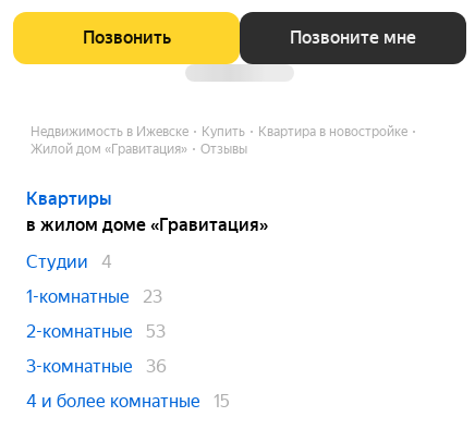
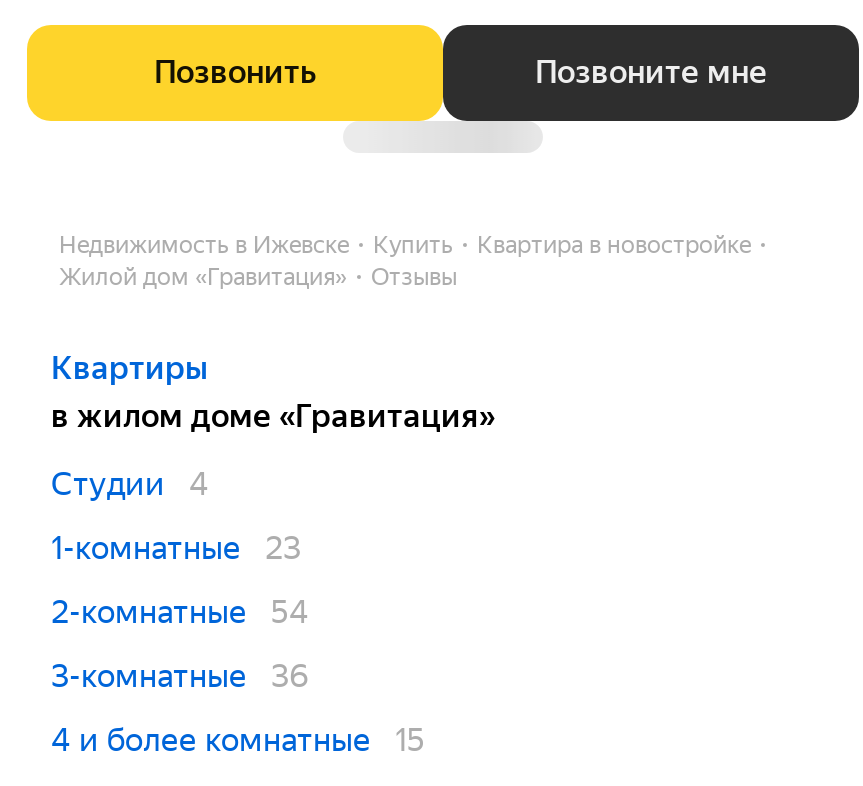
[26,321,166,342] 2-комнатные 53 -> [51,593,309,631] 2-комнатные 54

